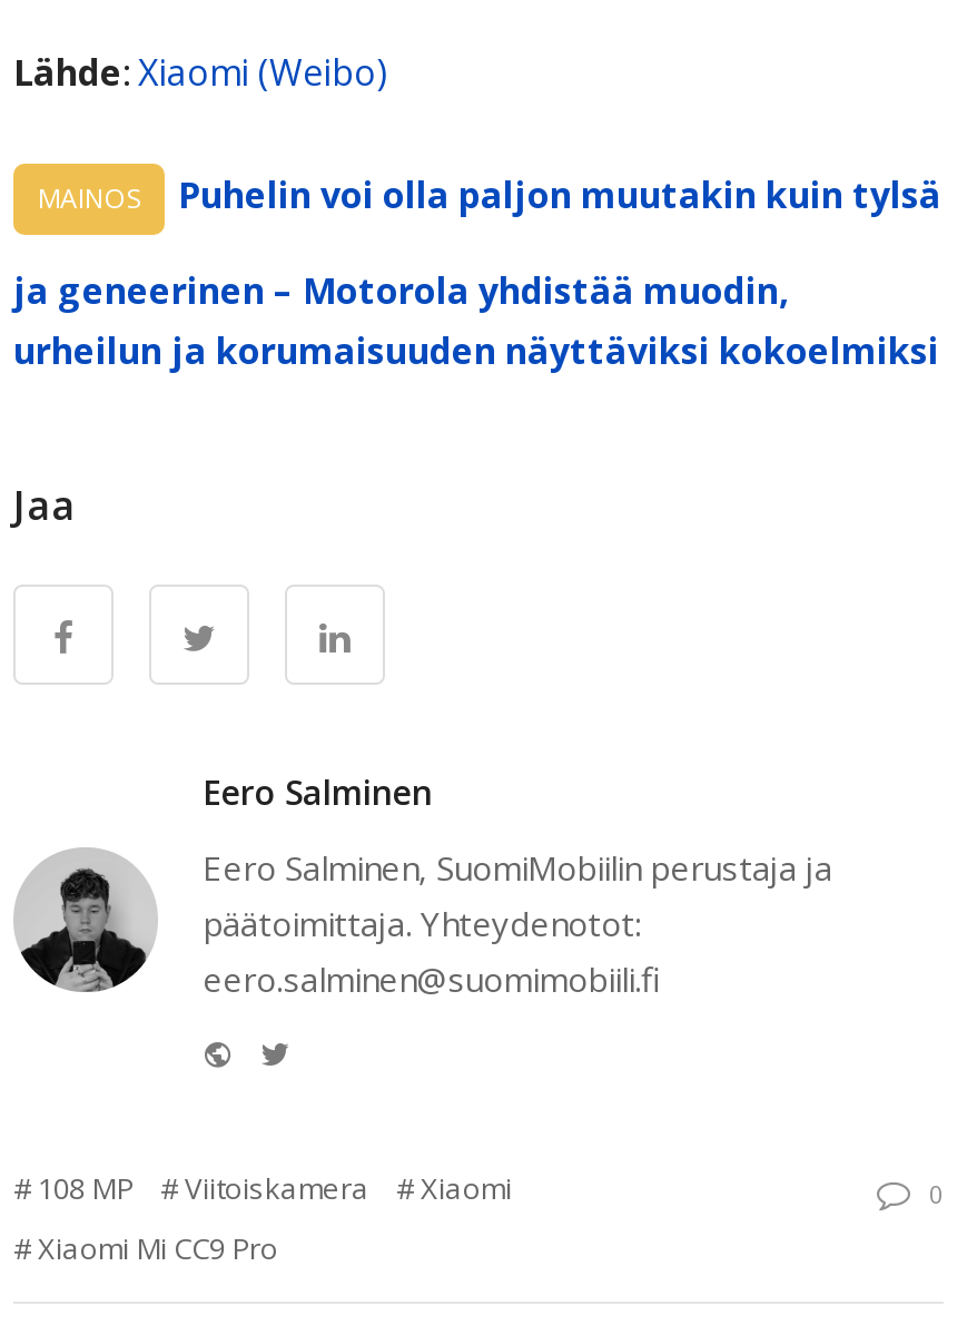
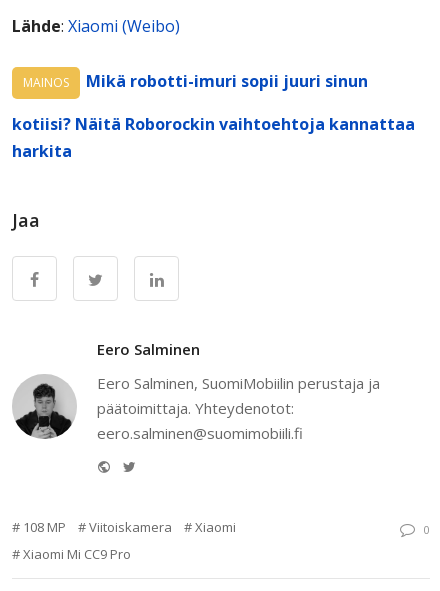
[178,170,941,219] Puhelin voi olla paljon muutakin kuin tylsä -> [86,70,368,92] Mikä robotti-imuri sopii juuri sinun
[13,266,939,375] ja geneerinen – Motorola yhdistää muodin, | urheilun ja korumaisuuden näyttäviksi kokoelmiksi -> [12,113,415,162] kotiisi? Näitä Roborockin vaihtoehtoja kannattaa | harkita

